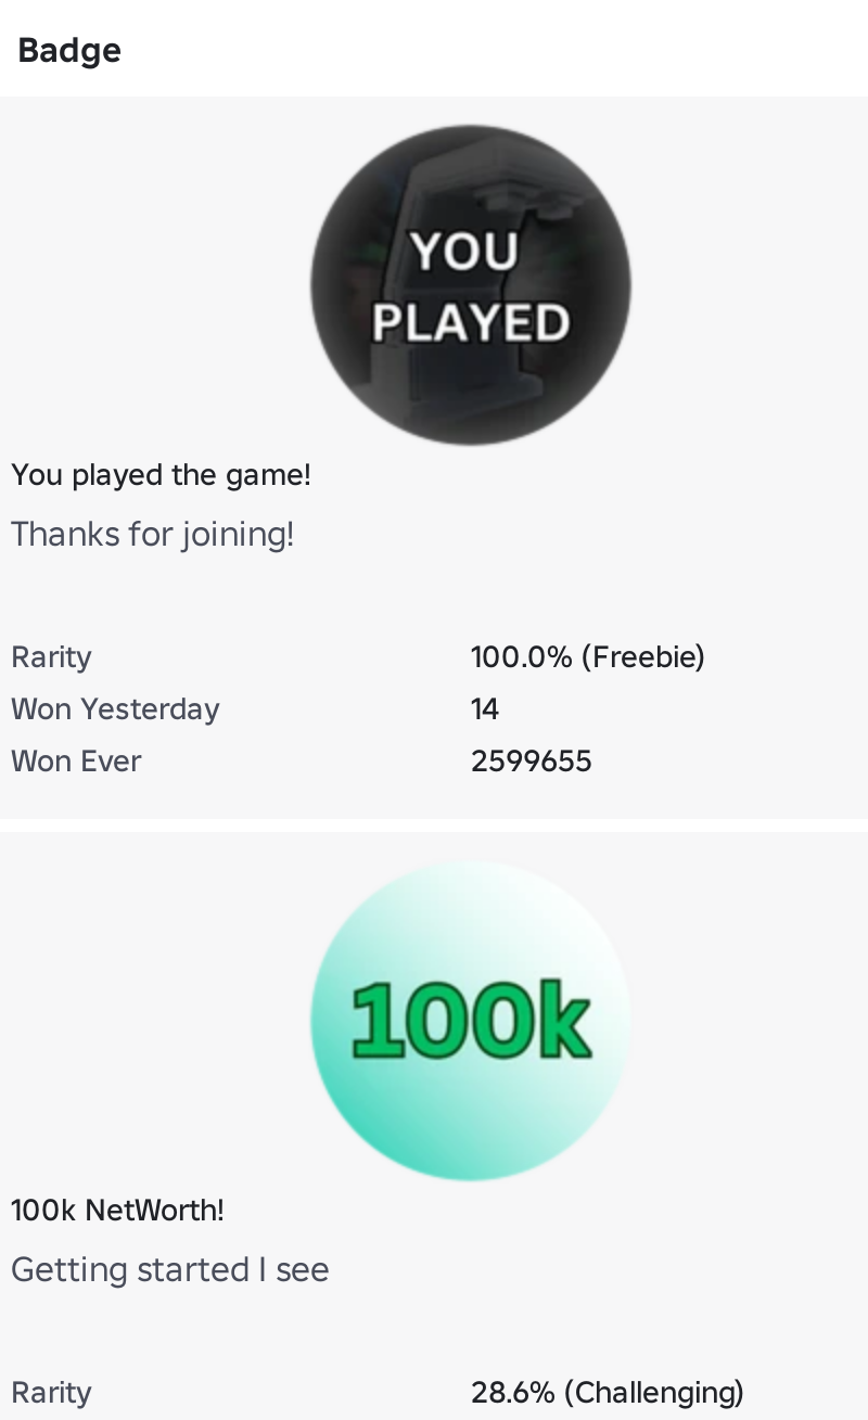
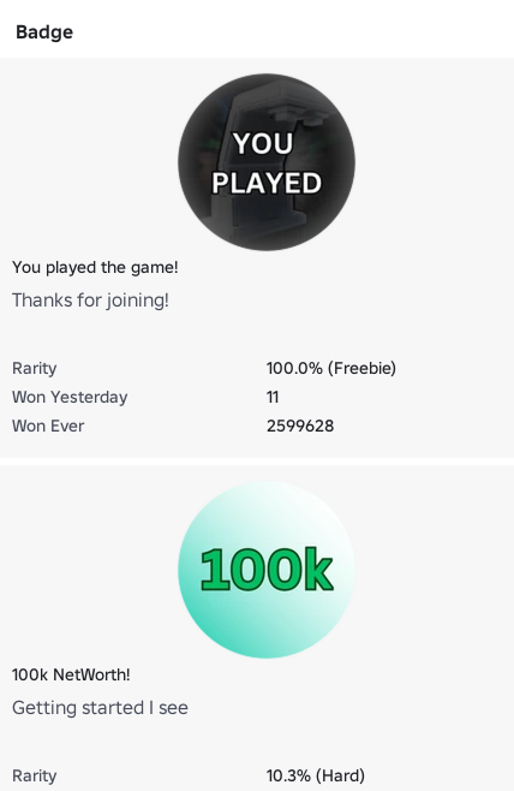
[471,688,499,727] 14 -> [267,385,279,407] 11
[471,740,592,779] 2599655 -> [267,414,334,436] 2599628
[471,1371,744,1410] 28.6% (Challenging) -> [267,764,365,786] 10.3% (Hard)

